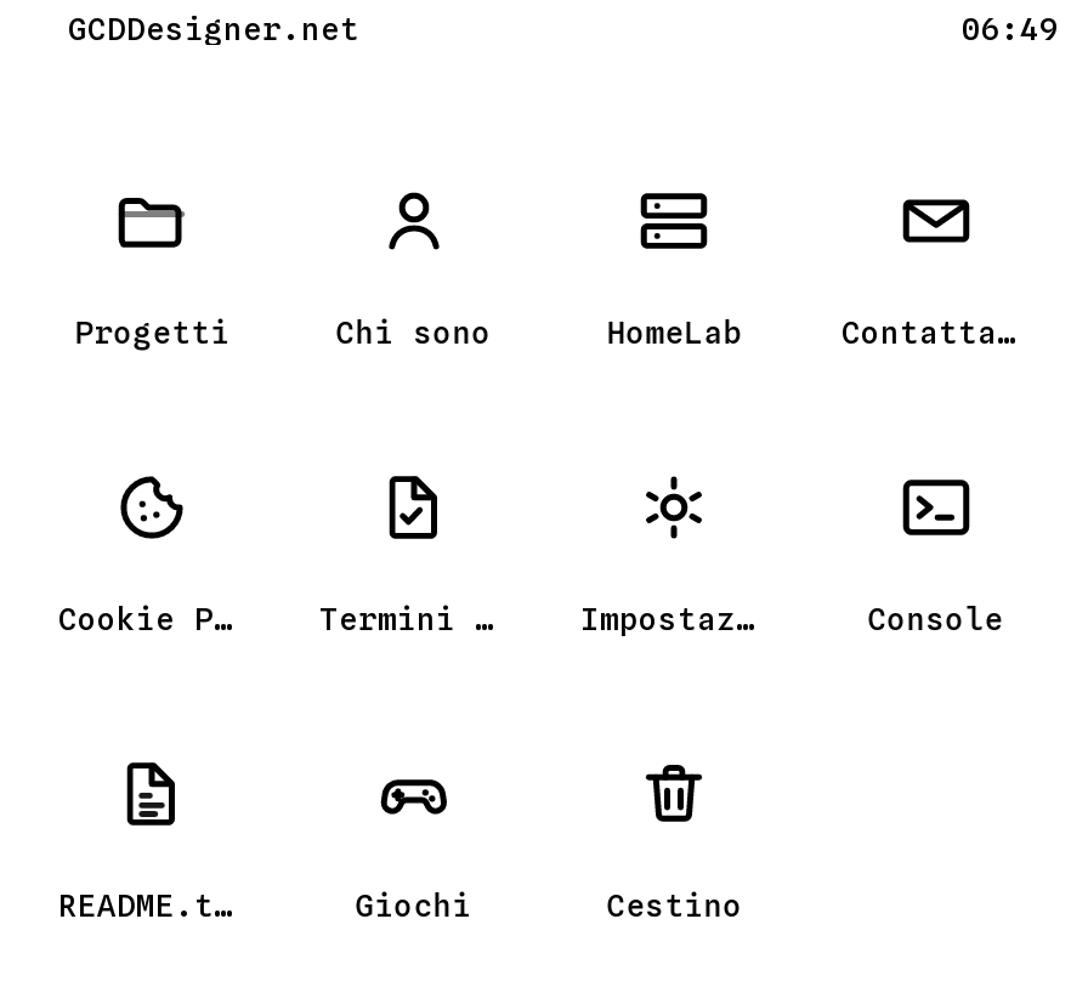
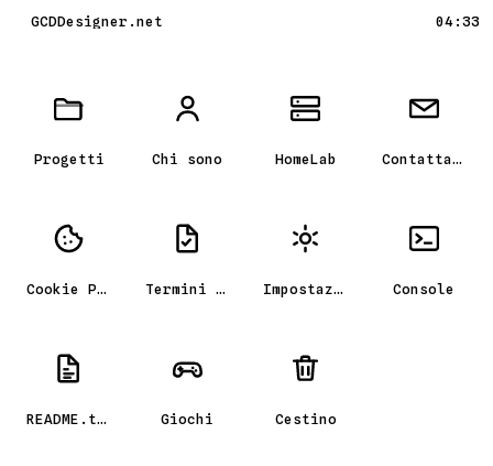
[962,11,1059,47] 06:49 -> [436,13,480,30] 04:33

